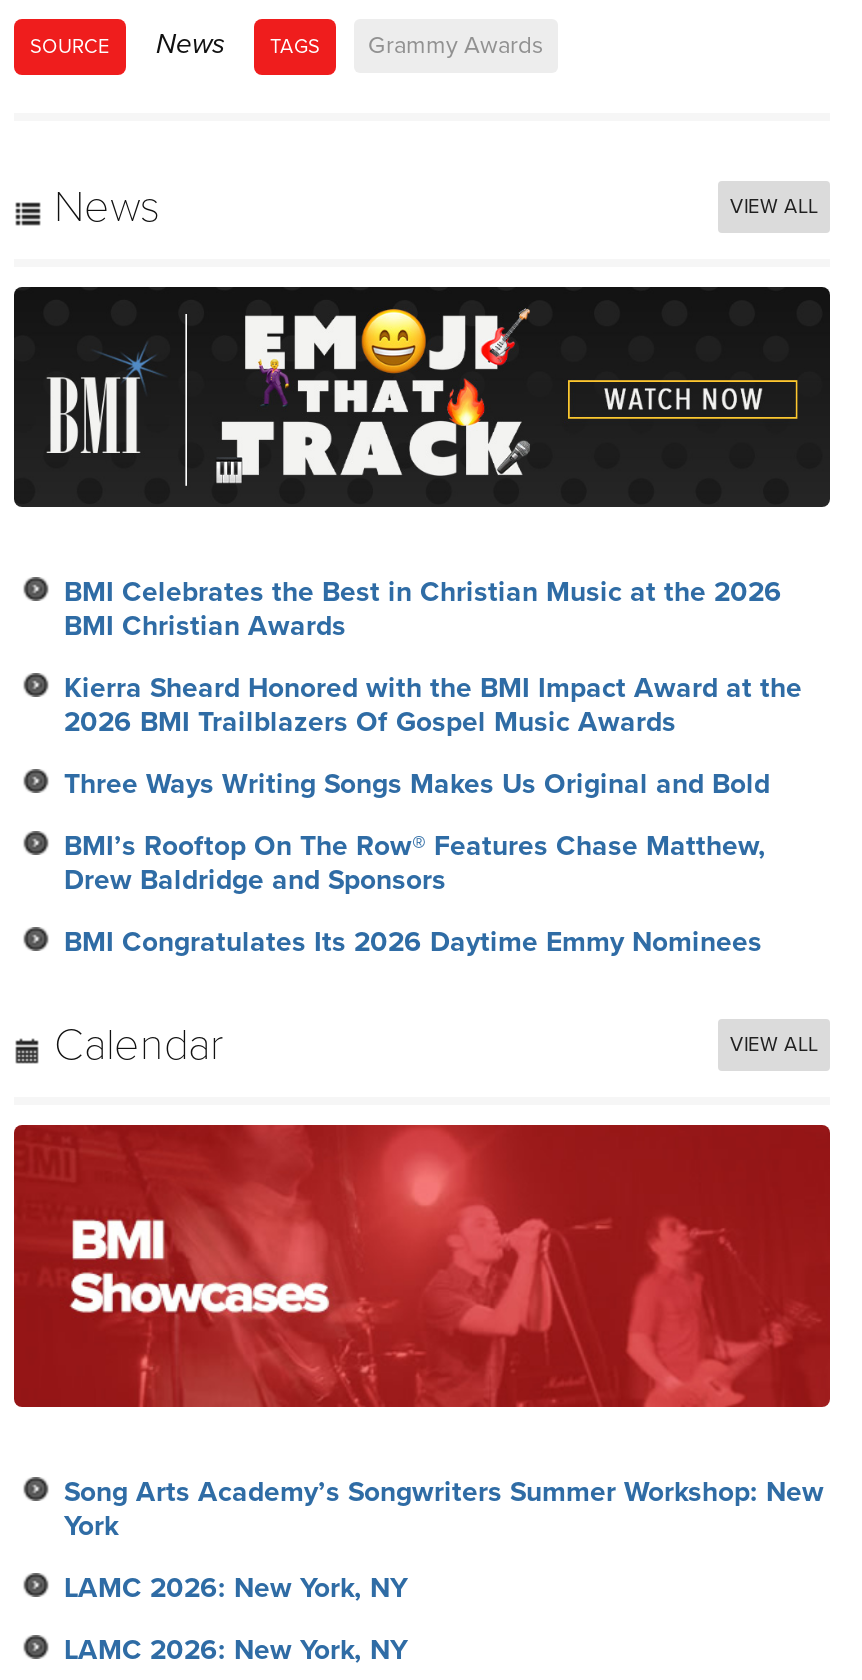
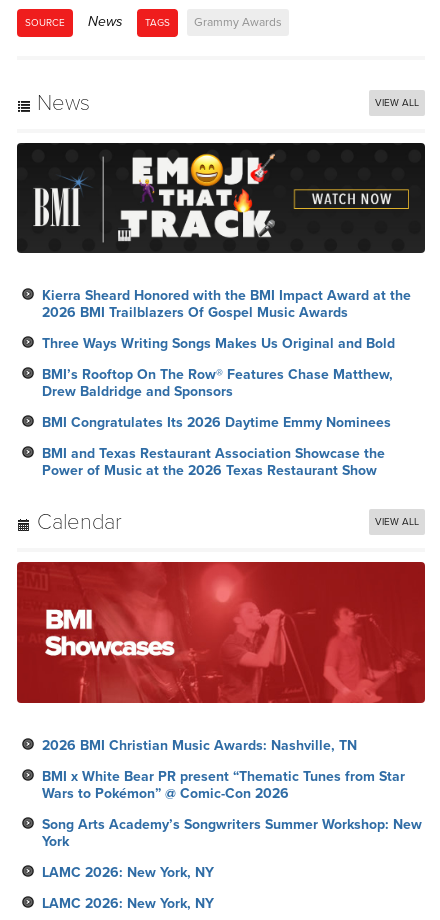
[64,575,782,643] BMI Celebrates the Best in Christian Music at the 2026 | BMI Christian Awards -> none
moved [64,671,802,959] -> [42,287,411,431]: Kierra Sheard Honored with the BMI Impact Award at the | 2026 BMI Trailblazers Of Gospel Music Awards | Three Ways Writing Songs Makes Us Original and Bold | BMI’s Rooftop On The Row® Features Chase Matthew, | Drew Baldridge and Sponsors | BMI Congratulates Its 2026 Daytime Emmy Nominees
none -> [42,445,385,479] BMI and Texas Restaurant Association Showcase the | Power of Music at the 2026 Texas Restaurant Show
none -> [42,737,405,802] 2026 BMI Christian Music Awards: Nashville, TN | BMI x White Bear PR present “Thematic Tunes from Star | Wars to Pokémon” @ Comic-Con 2026

